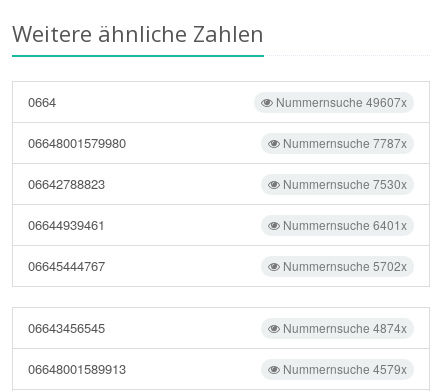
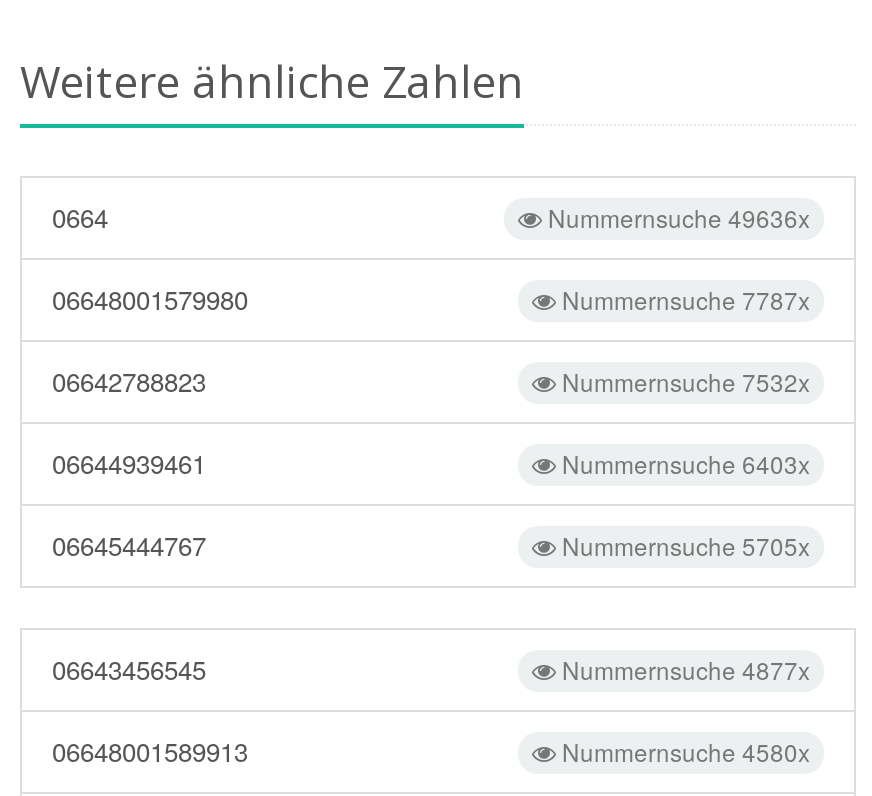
[273,93,407,110] Nummernsuche 49607x -> [542,200,810,234] Nummernsuche 49636x
[280,175,407,192] Nummernsuche 7530x -> [556,364,810,398] Nummernsuche 7532x
[280,216,407,233] Nummernsuche 6401x -> [556,446,810,480] Nummernsuche 6403x
[280,257,407,274] Nummernsuche 5702x -> [556,528,810,562] Nummernsuche 5705x
[280,319,407,336] Nummernsuche 4874x -> [556,652,810,686] Nummernsuche 4877x
[280,360,407,377] Nummernsuche 4579x -> [556,734,810,768] Nummernsuche 4580x

